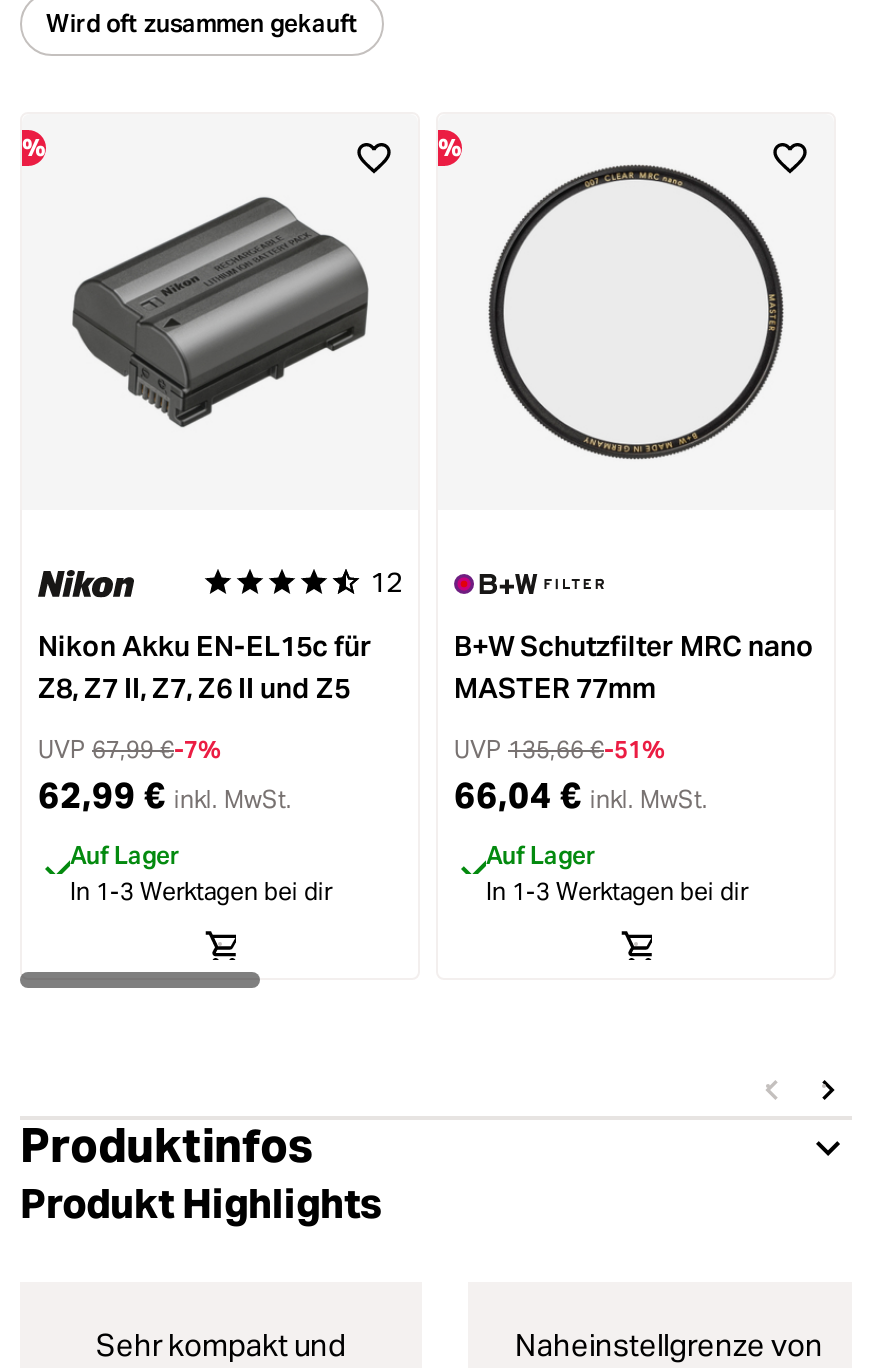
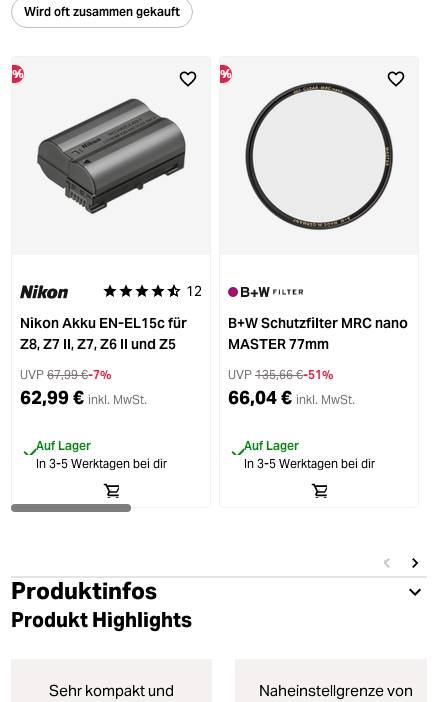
[70,876,332,906] In 1-3 Werktagen bei dir -> [36,456,167,471] In 3-5 Werktagen bei dir
[486,876,748,906] In 1-3 Werktagen bei dir -> [244,456,375,471] In 3-5 Werktagen bei dir

